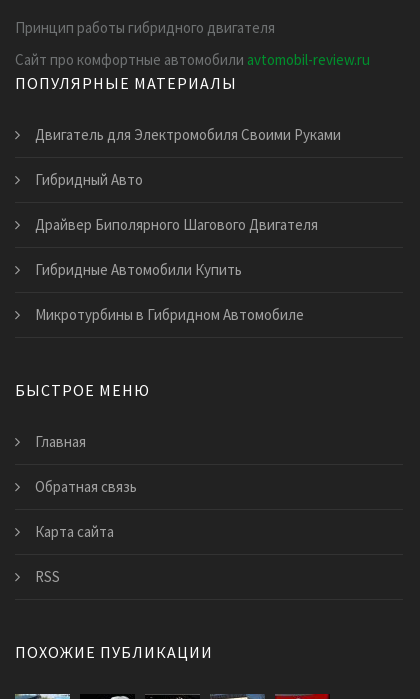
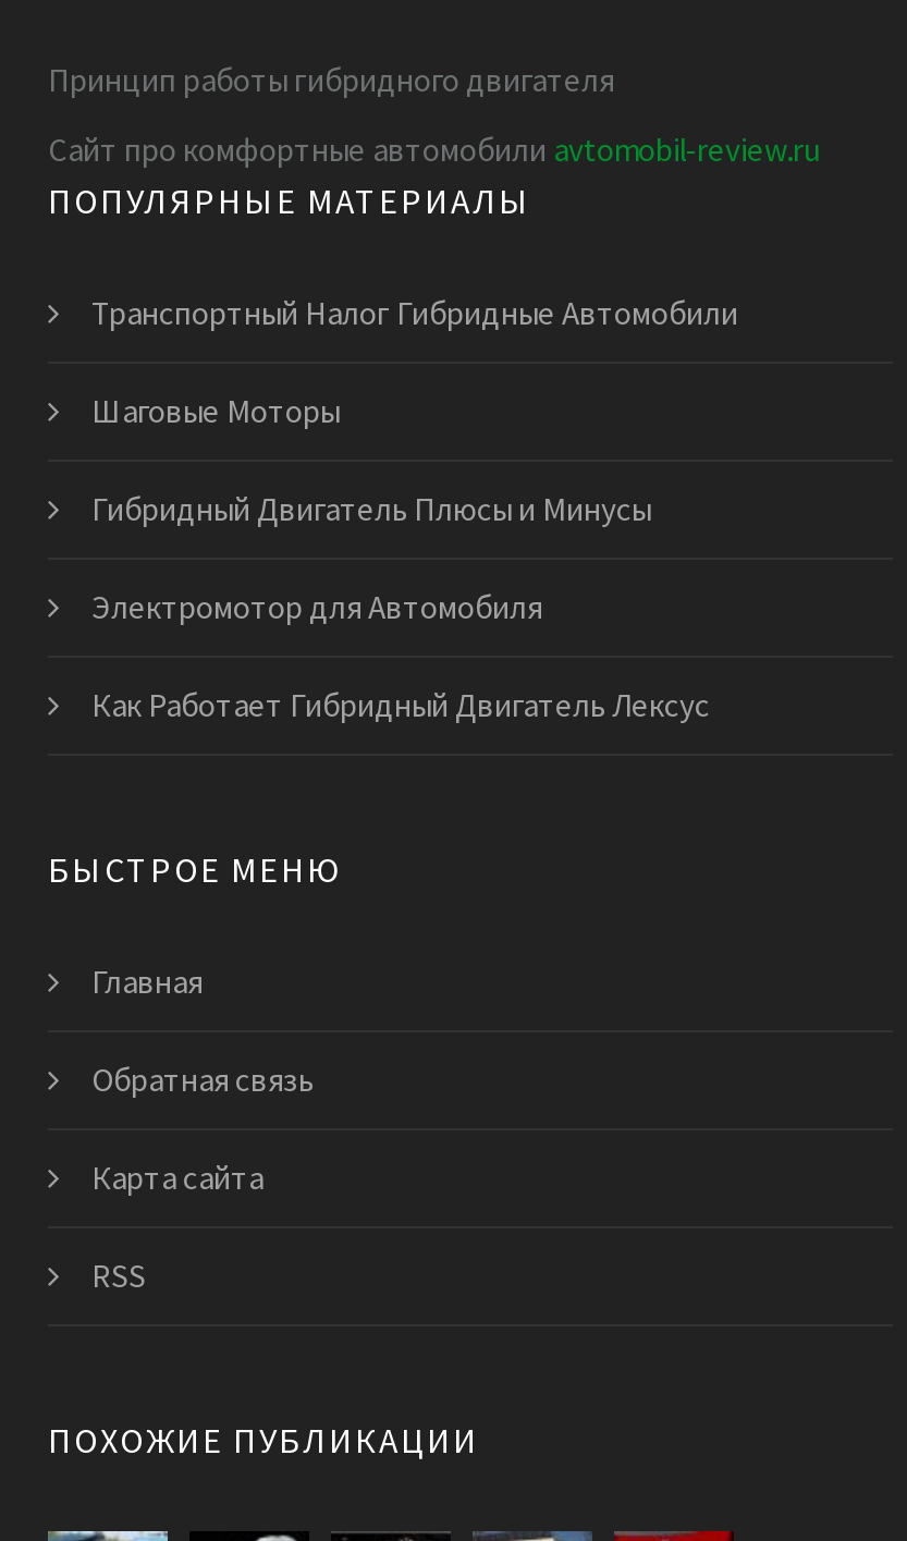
[35,125,341,144] Двигатель для Электромобиля Своими Руками -> [91,291,738,333] Транспортный Налог Гибридные Автомобили
[35,170,143,189] Гибридный Авто -> [91,389,340,431] Шаговые Моторы
[35,215,318,234] Драйвер Биполярного Шагового Двигателя -> [91,487,651,529] Гибридный Двигатель Плюсы и Минусы
[35,260,242,279] Гибридные Автомобили Купить -> [91,585,542,627] Электромотор для Автомобиля
[35,305,304,324] Микротурбины в Гибридном Автомобиле -> [91,683,710,725] Как Работает Гибридный Двигатель Лексус

